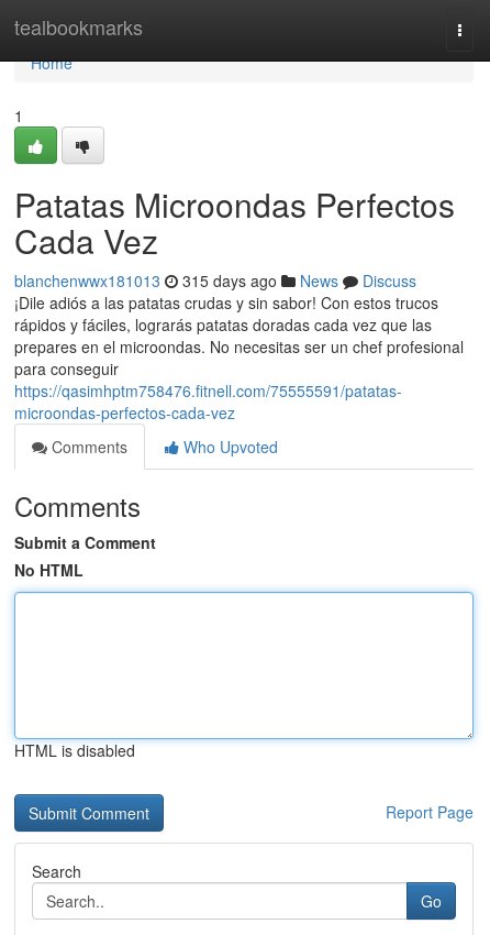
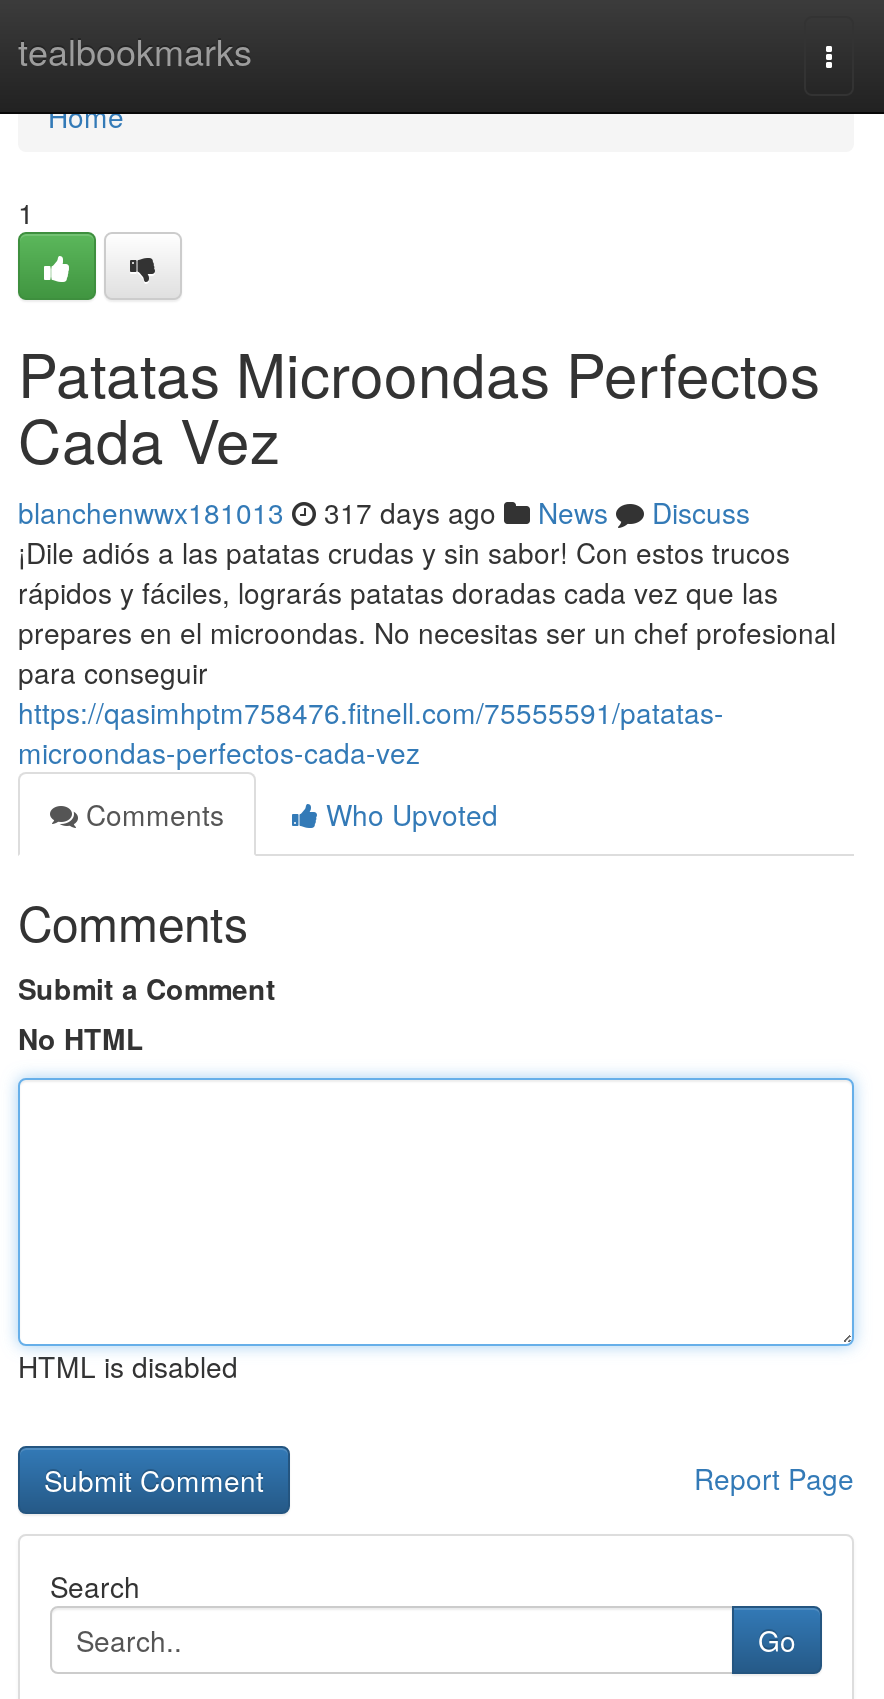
[14,269,416,291] blanchenwwx181013 315 days ago News Discuss -> [18,492,750,532] blanchenwwx181013 317 days ago News Discuss

